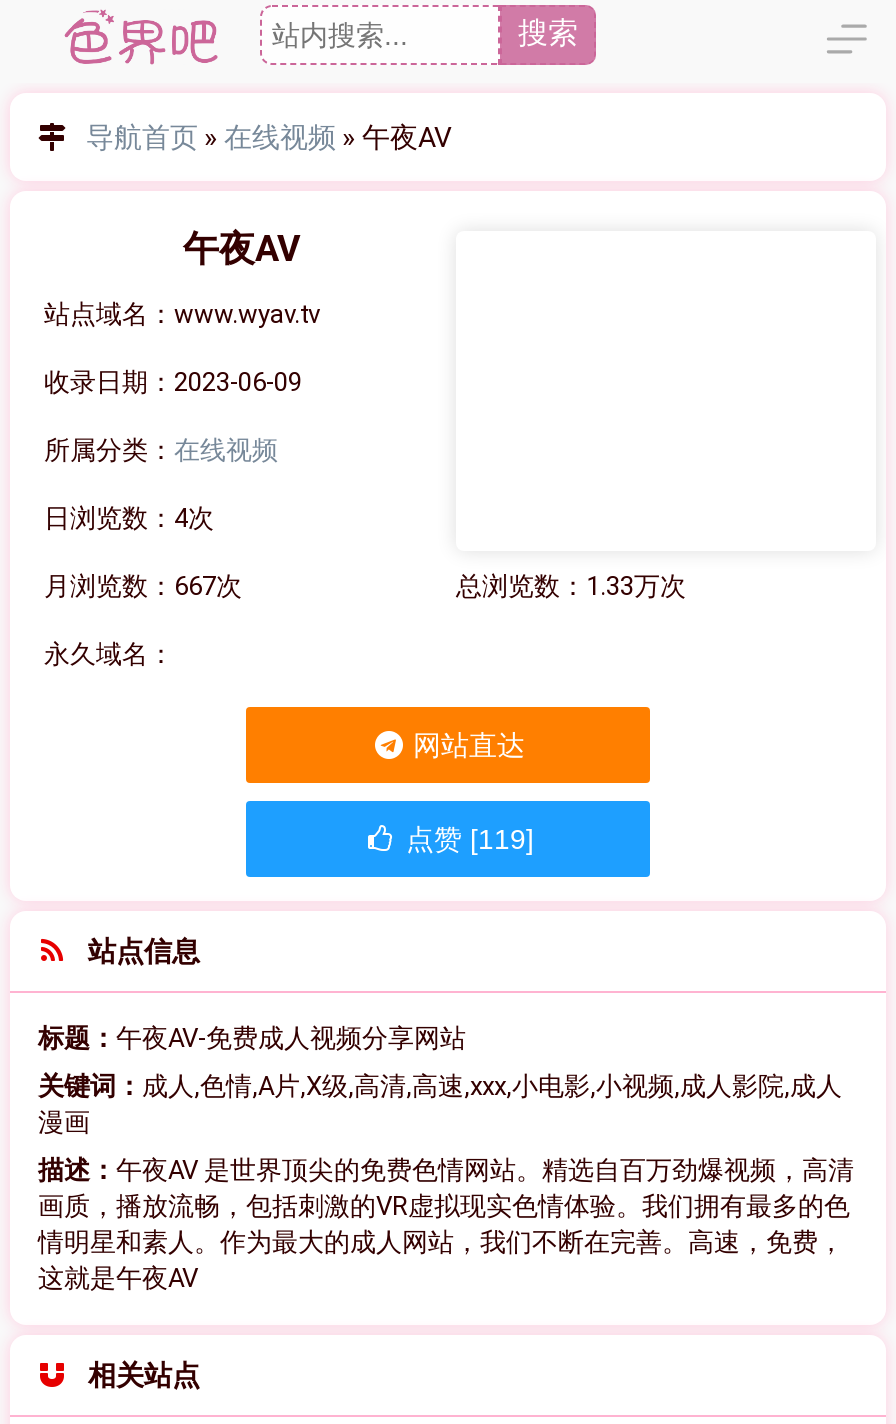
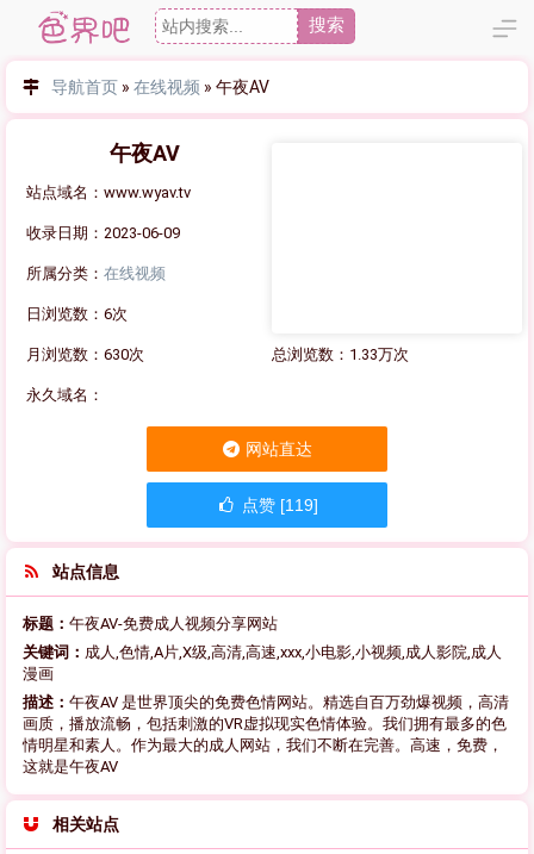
[44,503,214,533] 日浏览数：4次 -> [26,305,128,323] 日浏览数：6次
[44,571,242,601] 月浏览数：667次 -> [26,345,144,363] 月浏览数：630次

